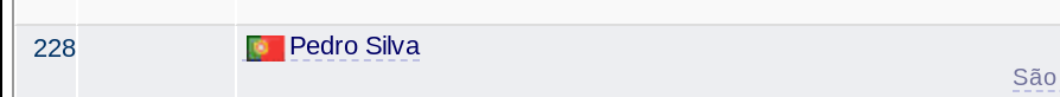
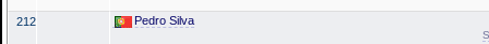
[33,33,76,61] 228 -> [16,15,36,28] 212

